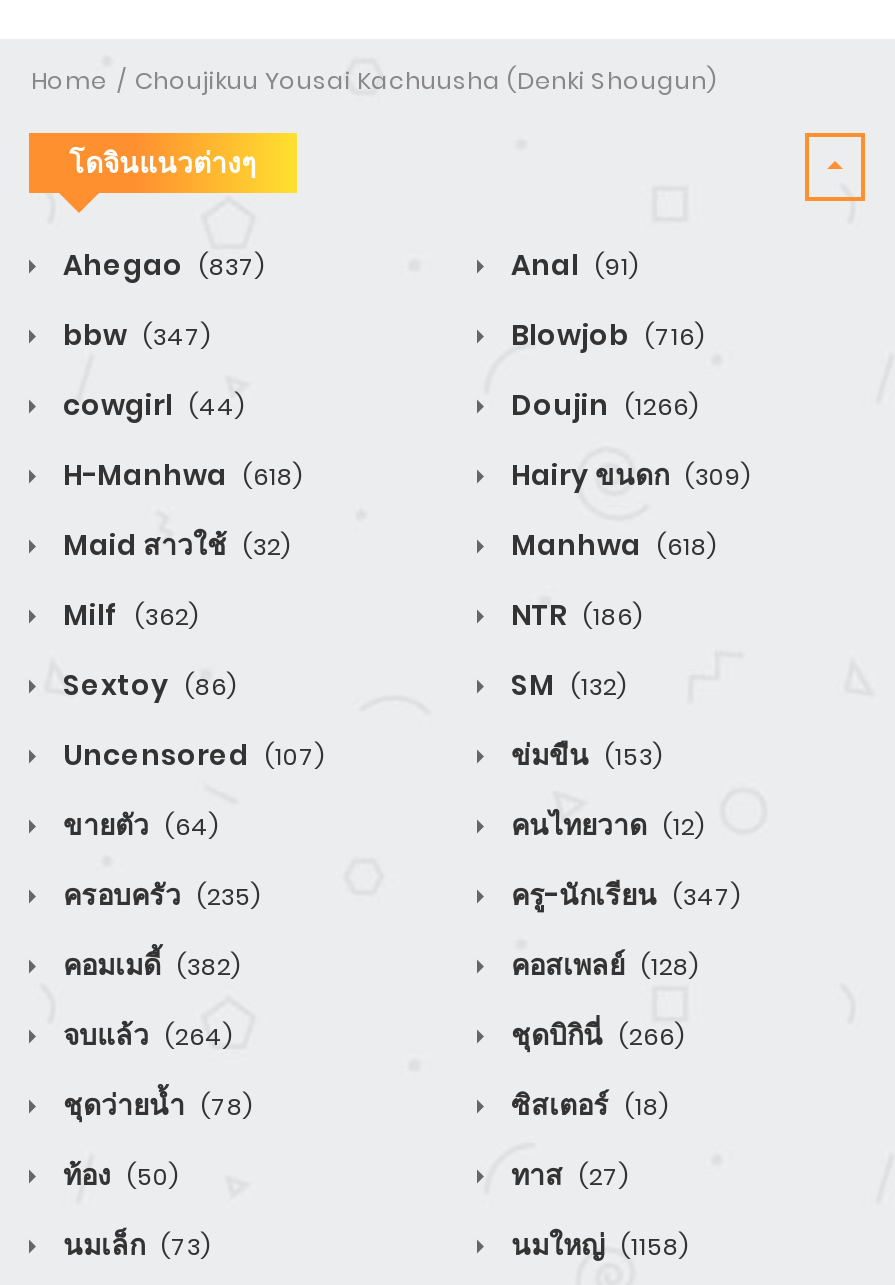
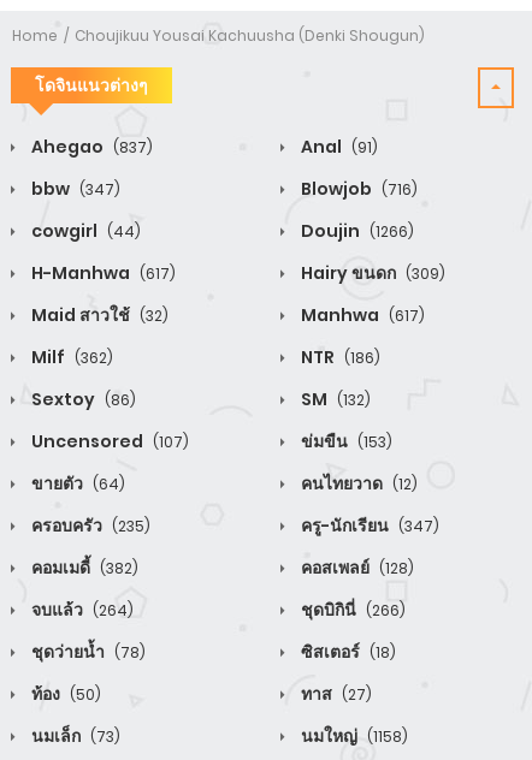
[57,456,303,496] H-Manhwa (618) -> [28,261,176,285] H-Manhwa (617)
[505,526,717,566] Manhwa (618) -> [297,303,425,327] Manhwa (617)

